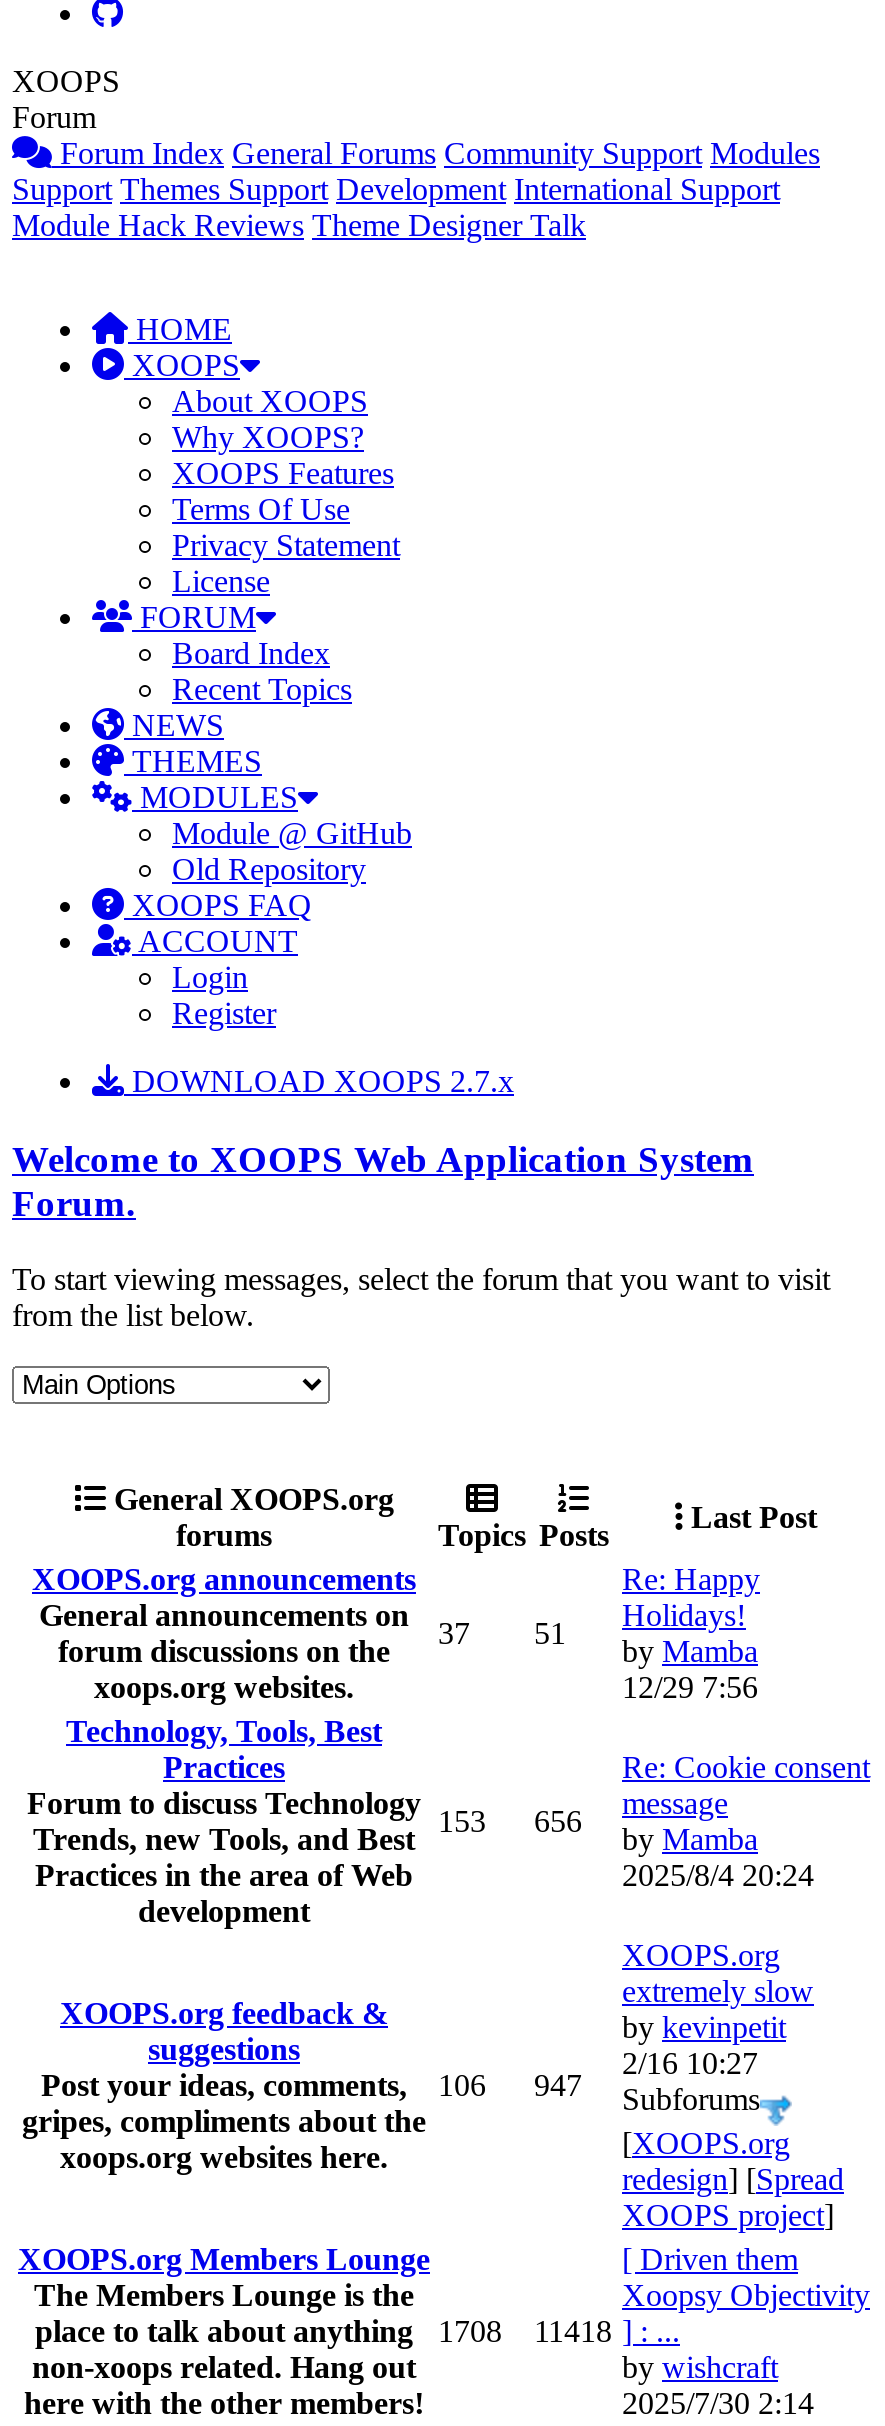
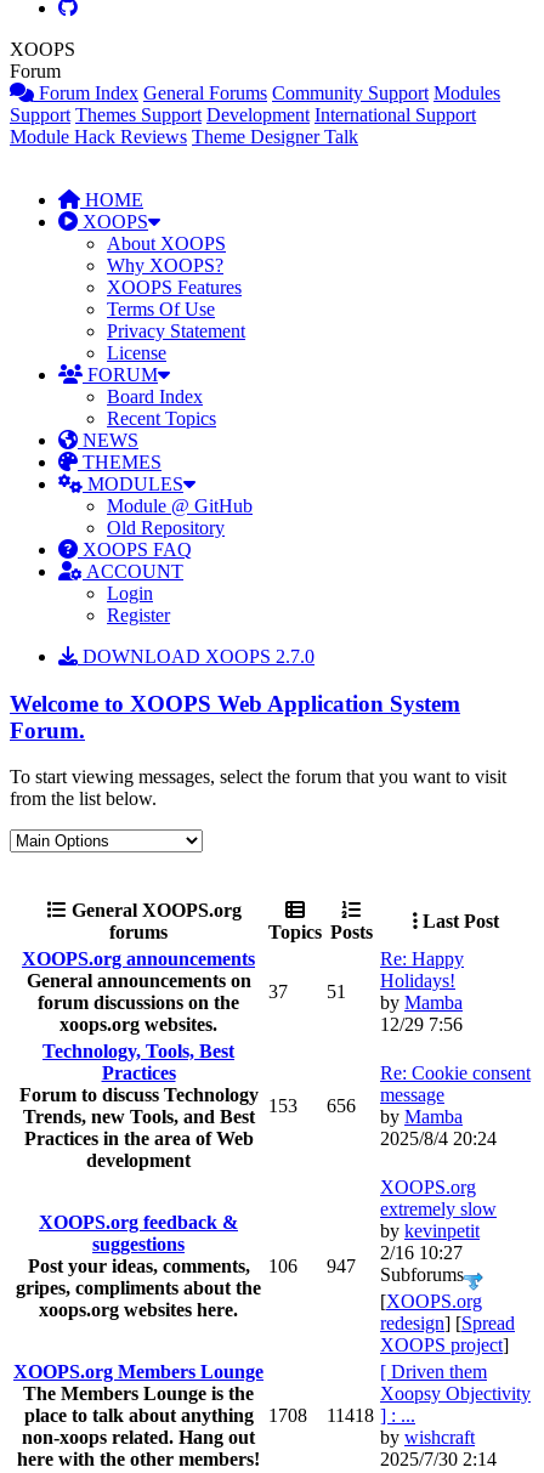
[124,1064,514,1098] DOWNLOAD XOOPS 2.7.x -> [78,646,314,667] DOWNLOAD XOOPS 2.7.0

